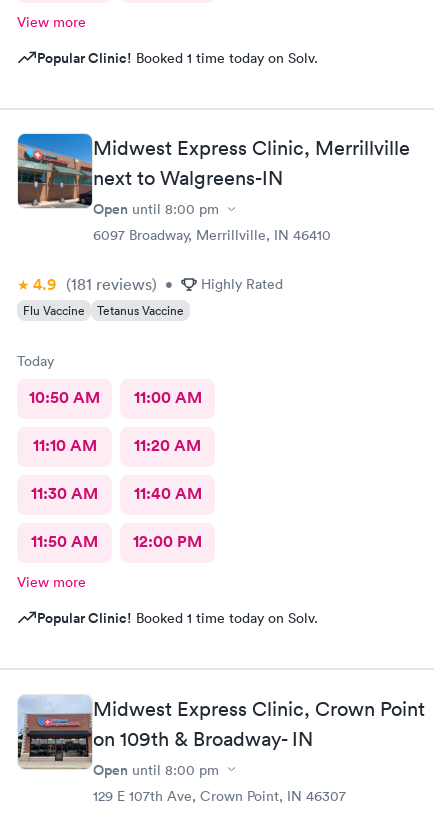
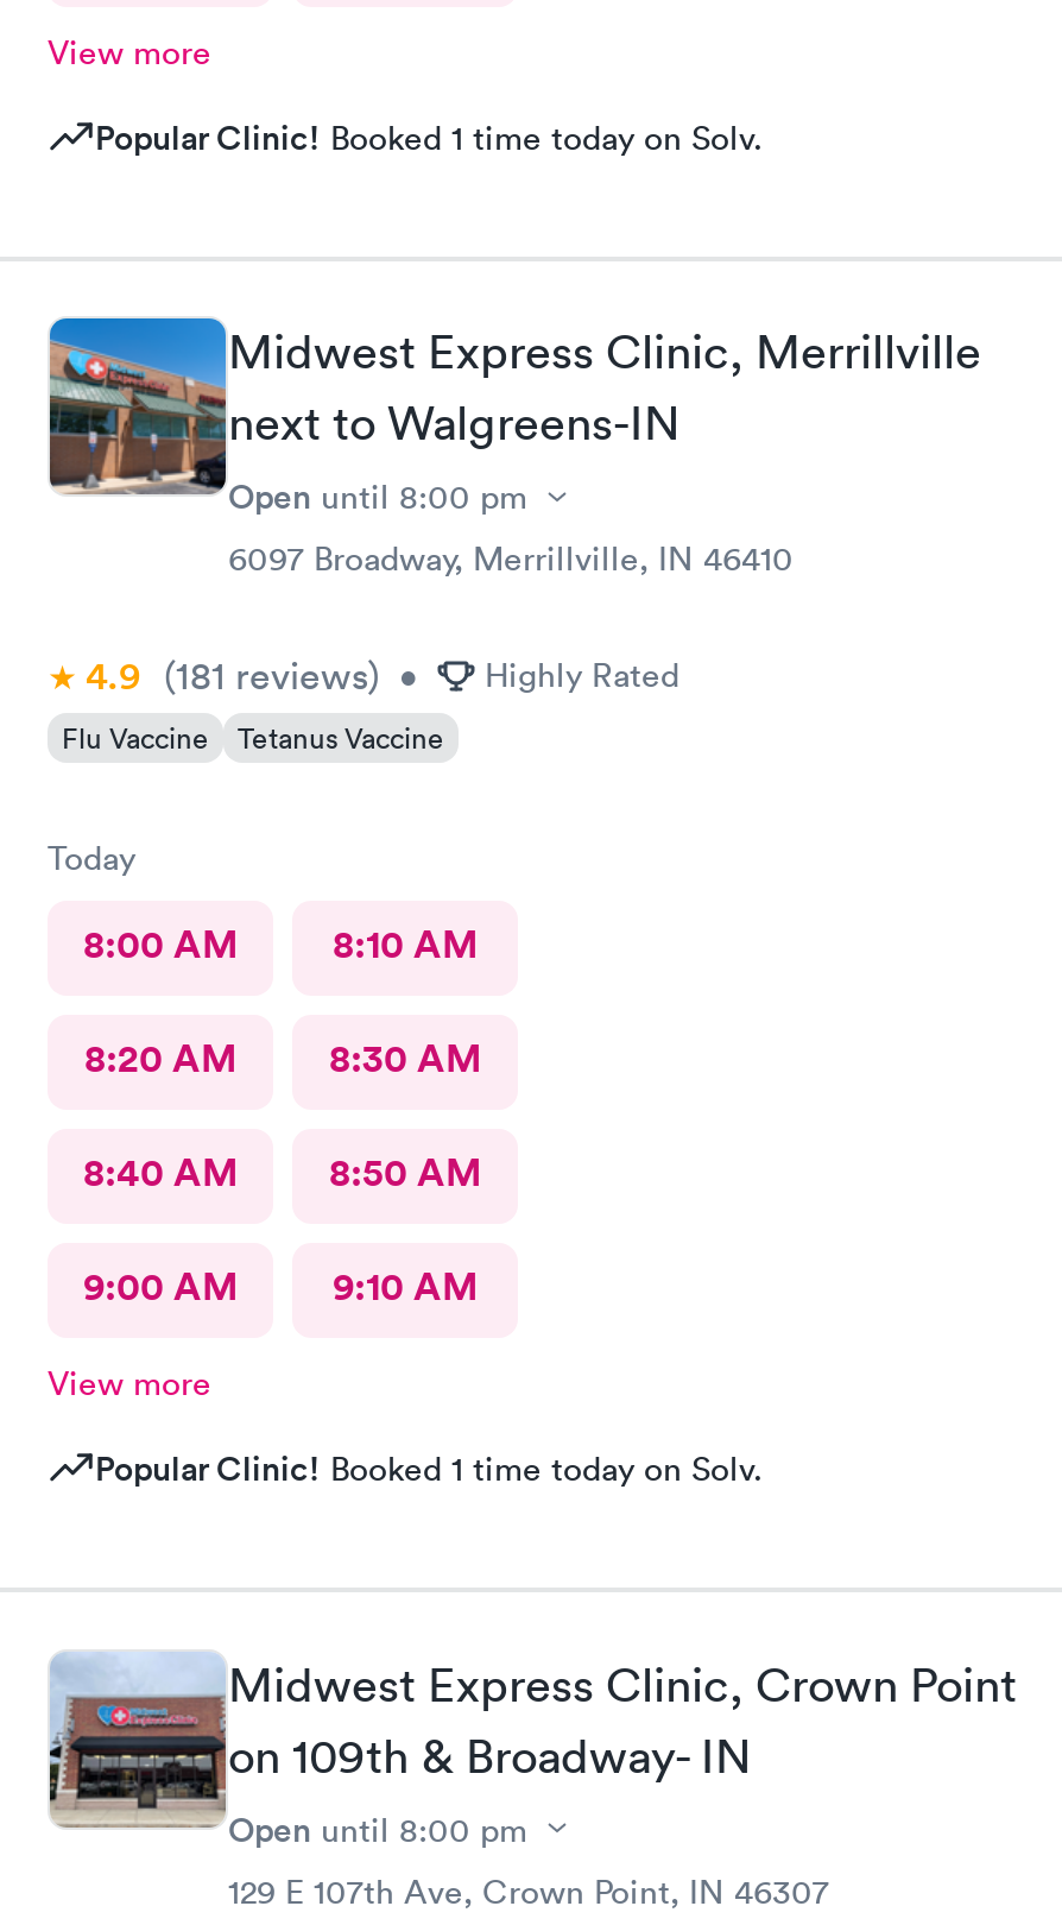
[29,387,201,408] 10:50 AM | 11:00 AM -> [83,920,478,970] 8:00 AM | 8:10 AM
[32,435,201,456] 11:10 AM | 11:20 AM -> [84,1034,481,1084] 8:20 AM | 8:30 AM
[31,483,201,504] 11:30 AM | 11:40 AM -> [83,1148,481,1198] 8:40 AM | 8:50 AM
[31,531,202,552] 11:50 AM | 12:00 PM -> [83,1262,478,1312] 9:00 AM | 9:10 AM

